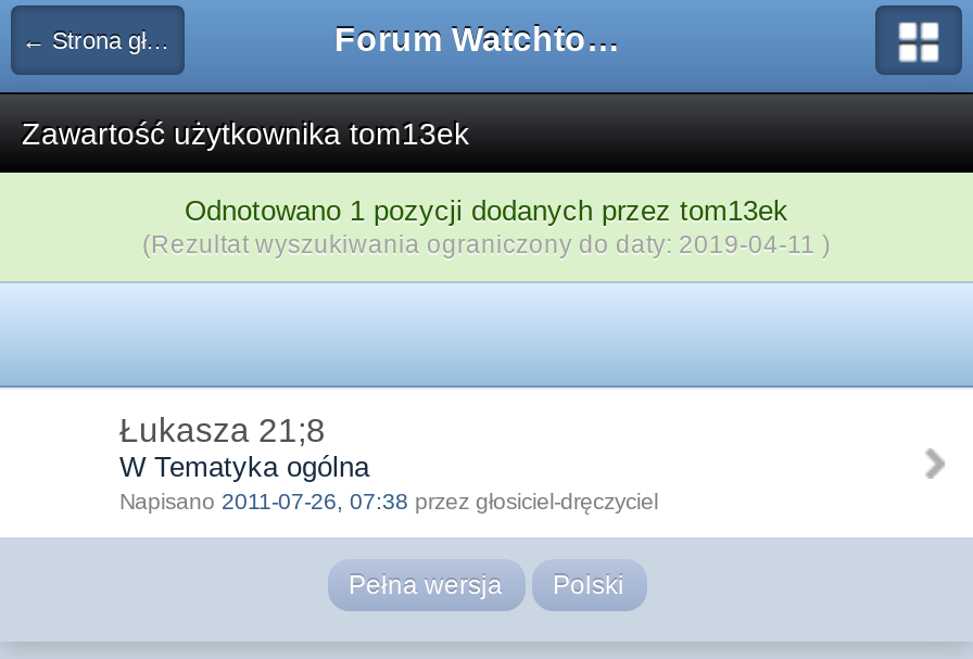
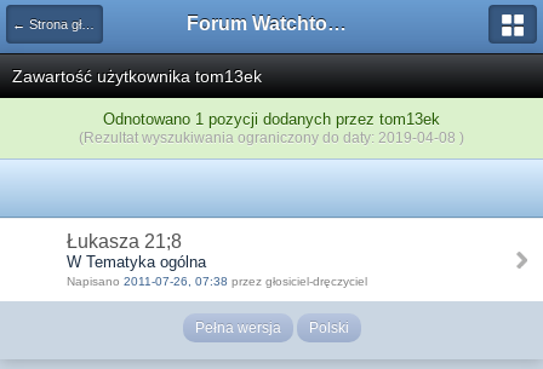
[142,229,831,257] (Rezultat wyszukiwania ograniczony do daty: 2019-04-11 ) -> [79,129,464,145] (Rezultat wyszukiwania ograniczony do daty: 2019-04-08 )

